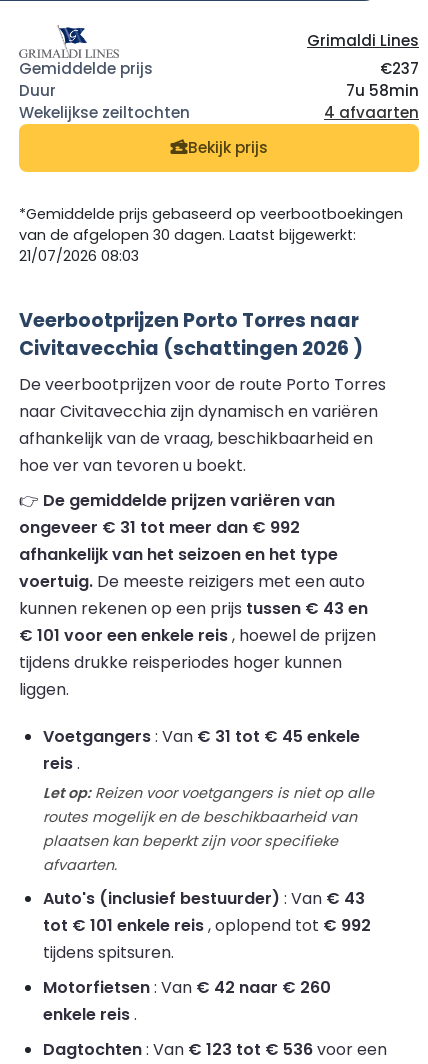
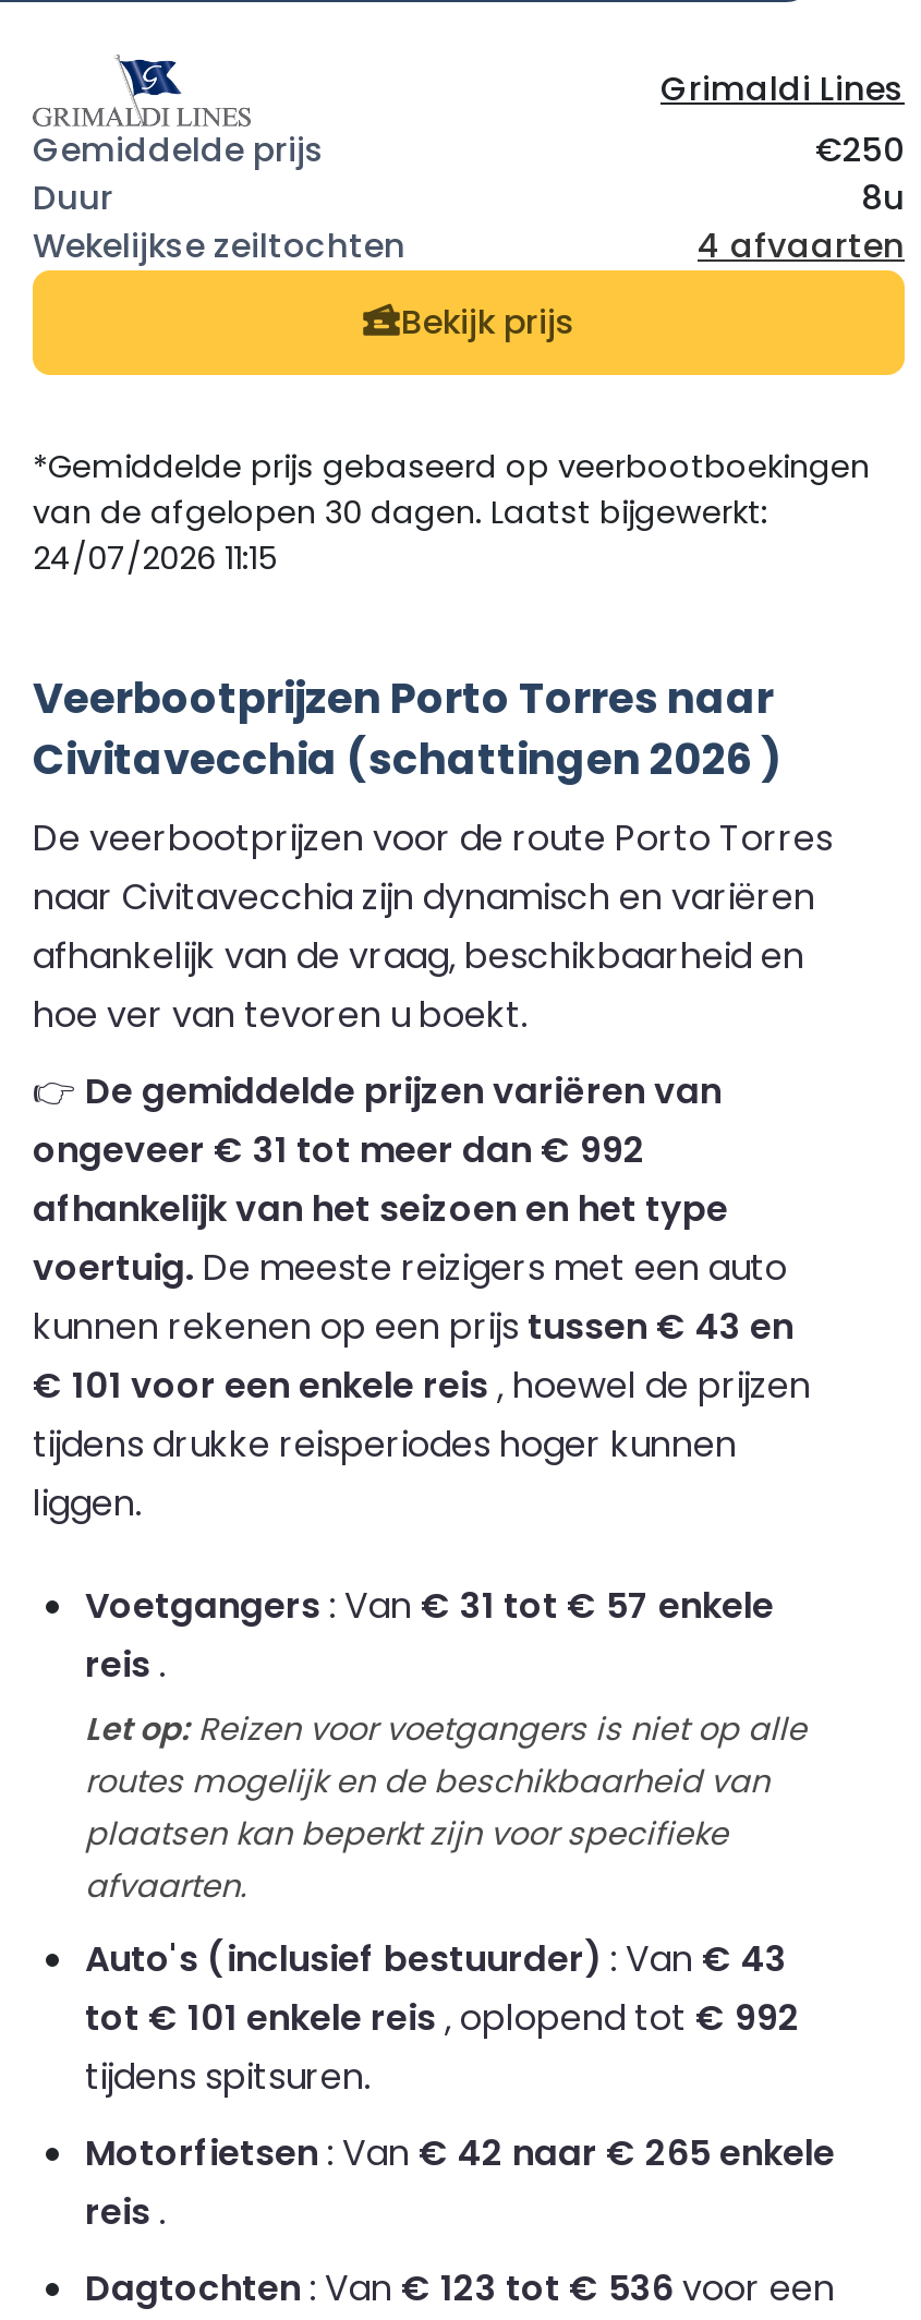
[346,58,419,101] €237 | 7u 58min -> [815,126,905,219] €250 | 8u
[19,246,139,266] 21/07/2026 08:03 -> [33,536,279,580] 24/07/2026 11:15
[43,725,360,748] Voetgangers: Van € 31 tot € 45 enkele -> [85,1581,774,1631] Voetgangers: Van € 31 tot € 57 enkele
[43,976,331,1026] Motorfietsen: Van € 42 naar € 260 | enkele reis. -> [85,2128,835,2237] Motorfietsen: Van € 42 naar € 265 enkele | reis.

